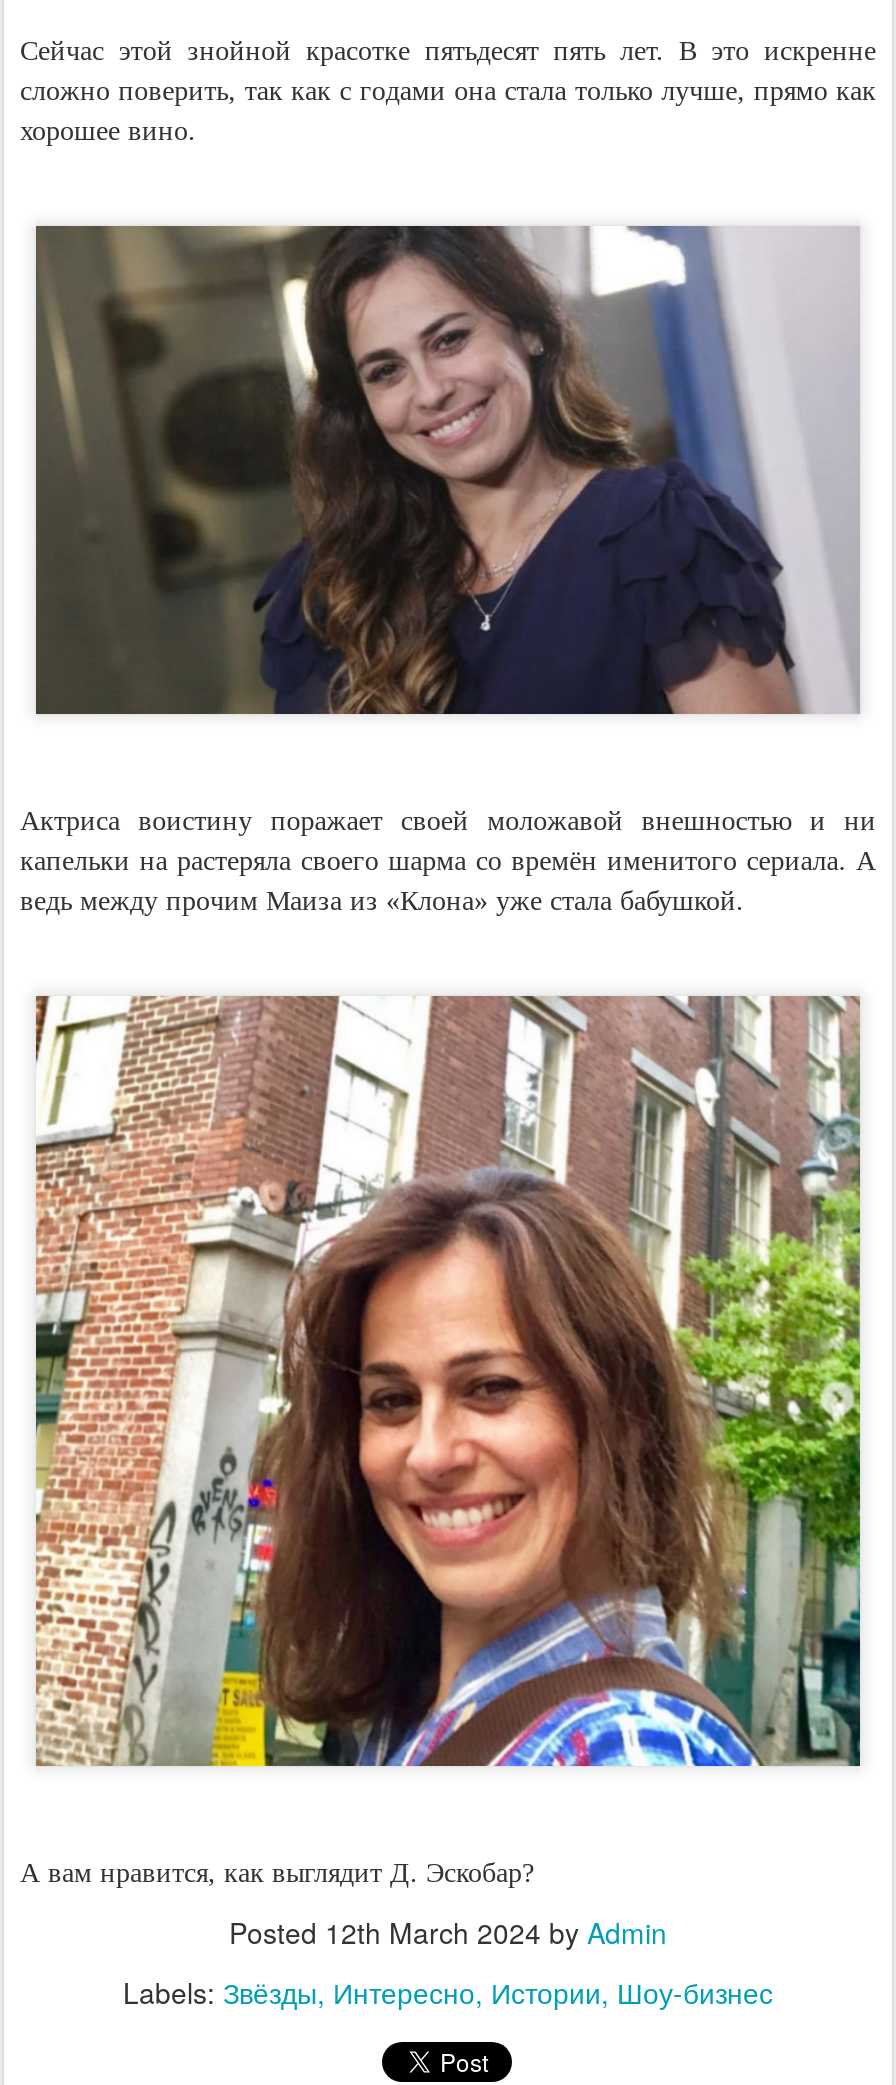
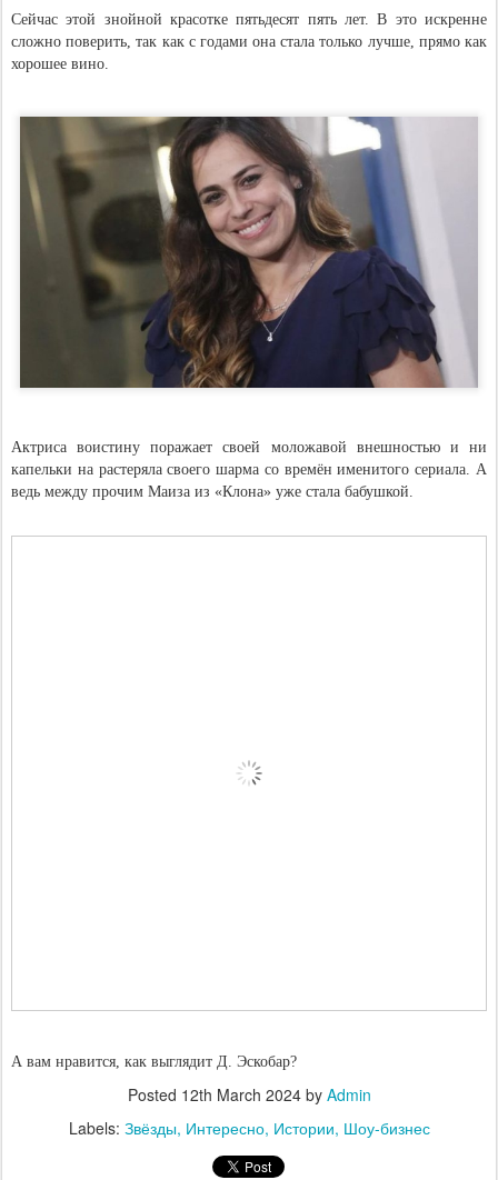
[34,994,864,1770] [image] -> none

